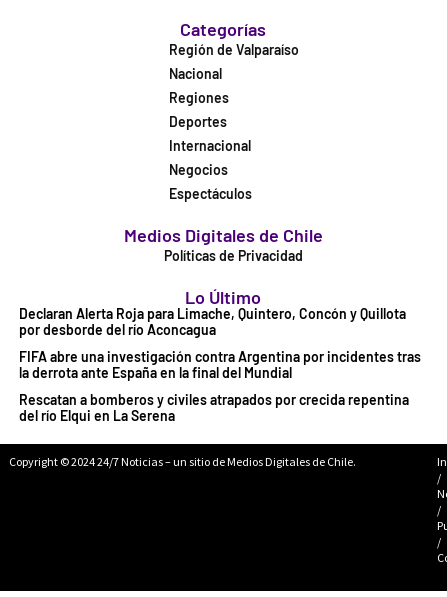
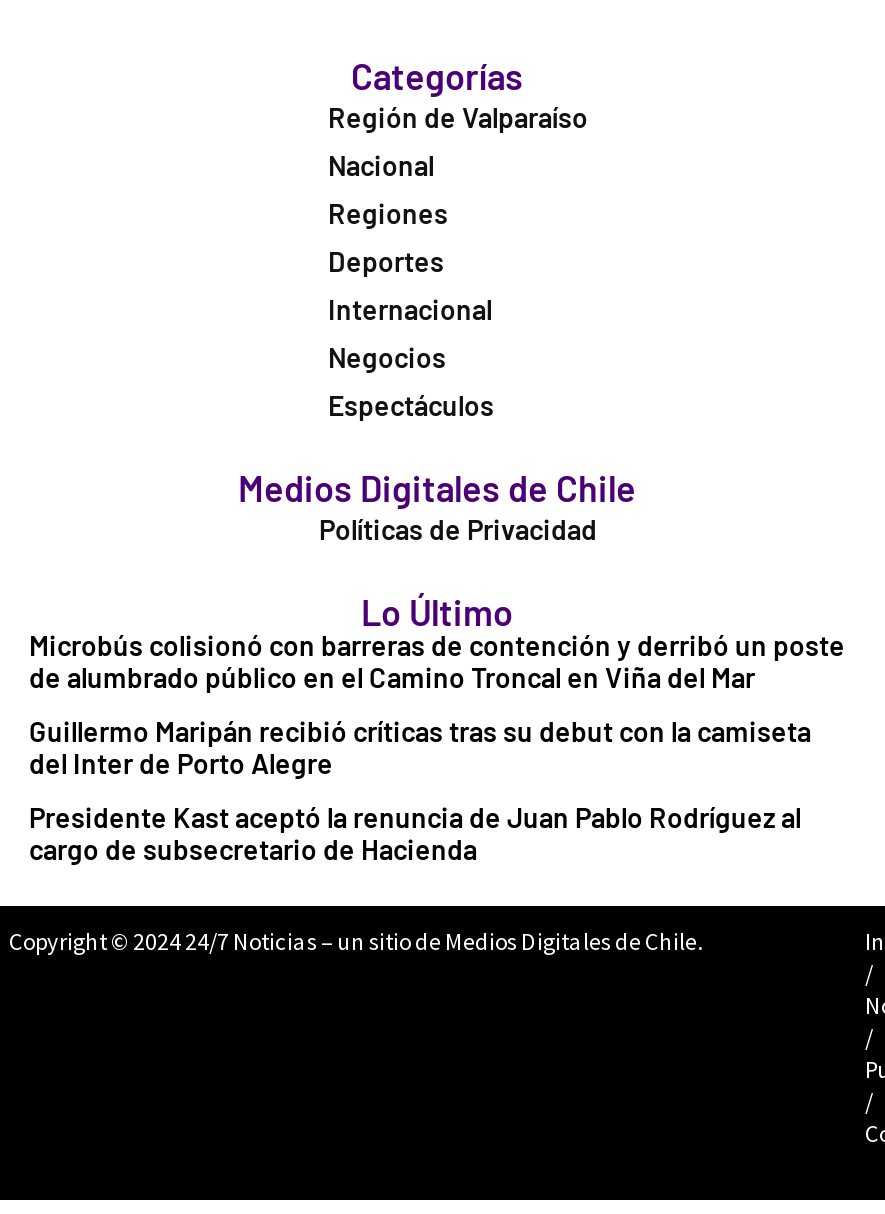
[19,305,406,338] Declaran Alerta Roja para Limache, Quintero, Concón y Quillota | por desborde del río Aconcagua -> [29,629,845,695] Microbús colisionó con barreras de contención y derribó un poste | de alumbrado público en el Camino Troncal en Viña del Mar
[19,348,421,381] FIFA abre una investigación contra Argentina por incidentes tras | la derrota ante España en la final del Mundial -> [29,715,811,781] Guillermo Maripán recibió críticas tras su debut con la camiseta | del Inter de Porto Alegre
[19,391,409,424] Rescatan a bomberos y civiles atrapados por crecida repentina | del río Elqui en La Serena -> [29,801,801,867] Presidente Kast aceptó la renuncia de Juan Pablo Rodríguez al | cargo de subsecretario de Hacienda

